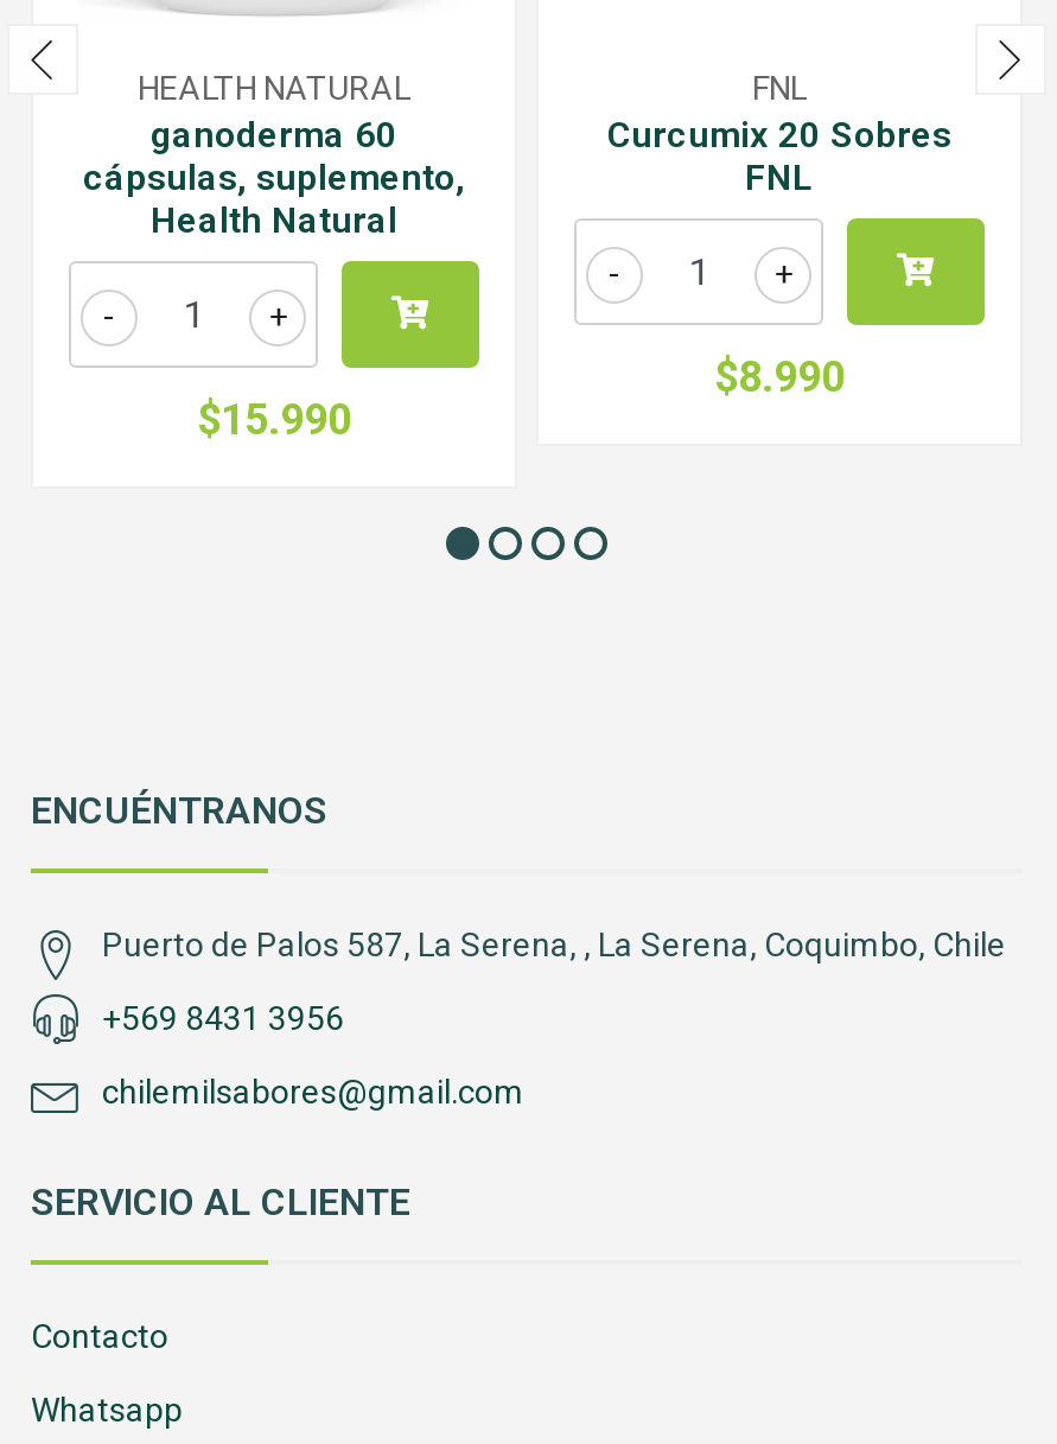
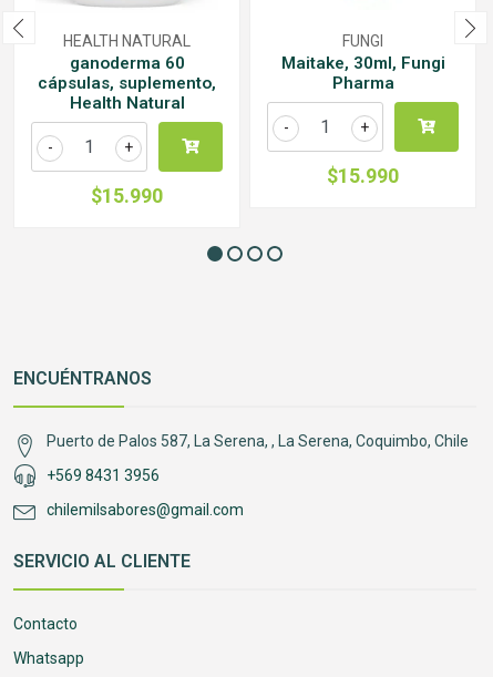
[607,69,951,199] FNL | Curcumix 20 Sobres | FNL -> [281,32,445,93] FUNGI | Maitake, 30ml, Fungi | Pharma
[714,351,845,401] $8.990 -> [327,164,399,187] $15.990

